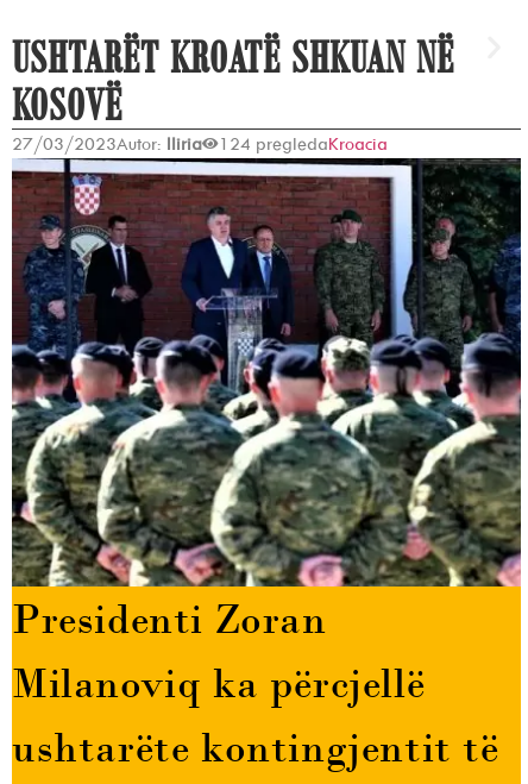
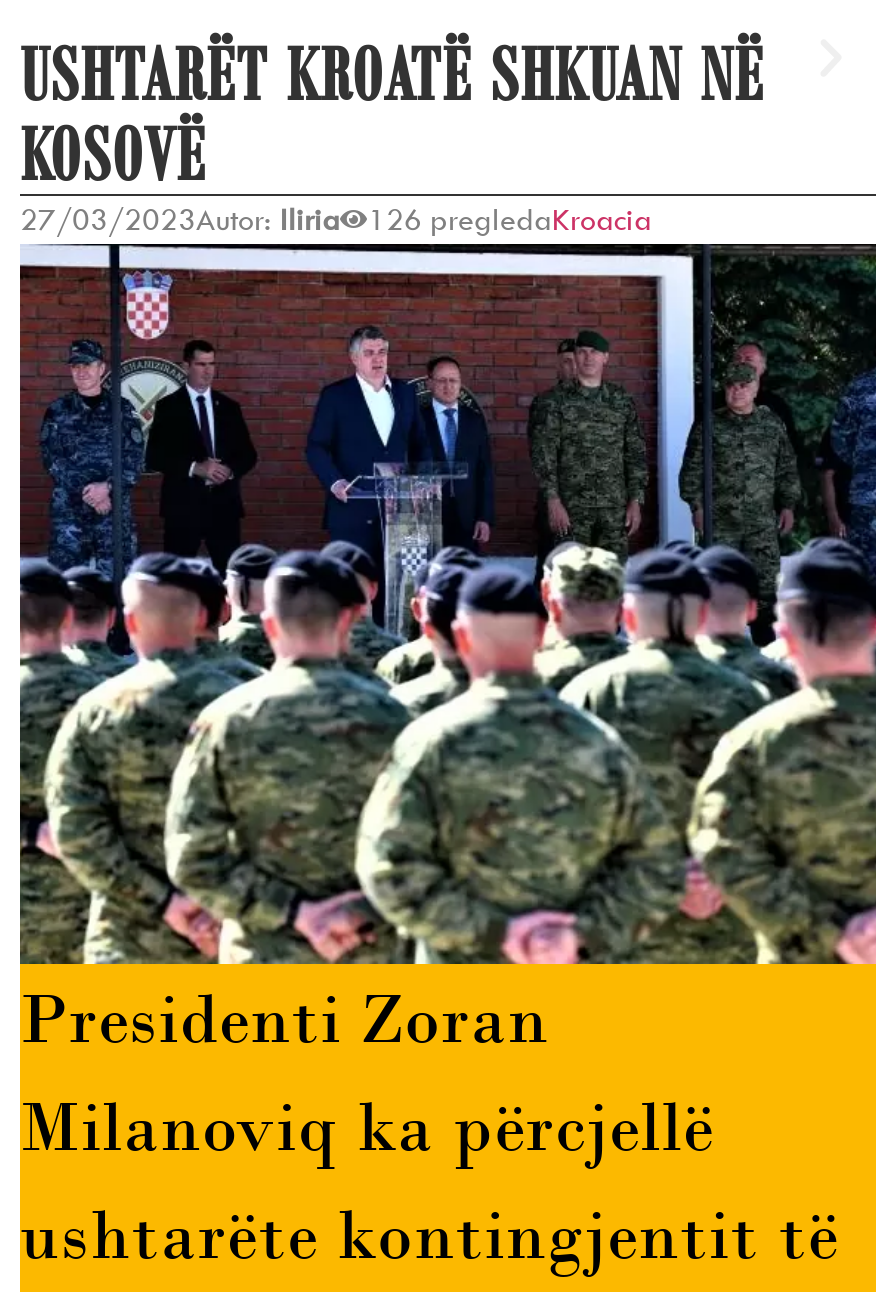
[219,132,388,155] 124 pregledaKroacia -> [368,201,652,239] 126 pregledaKroacia

